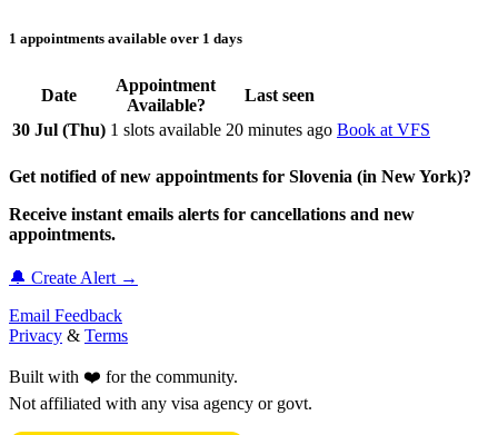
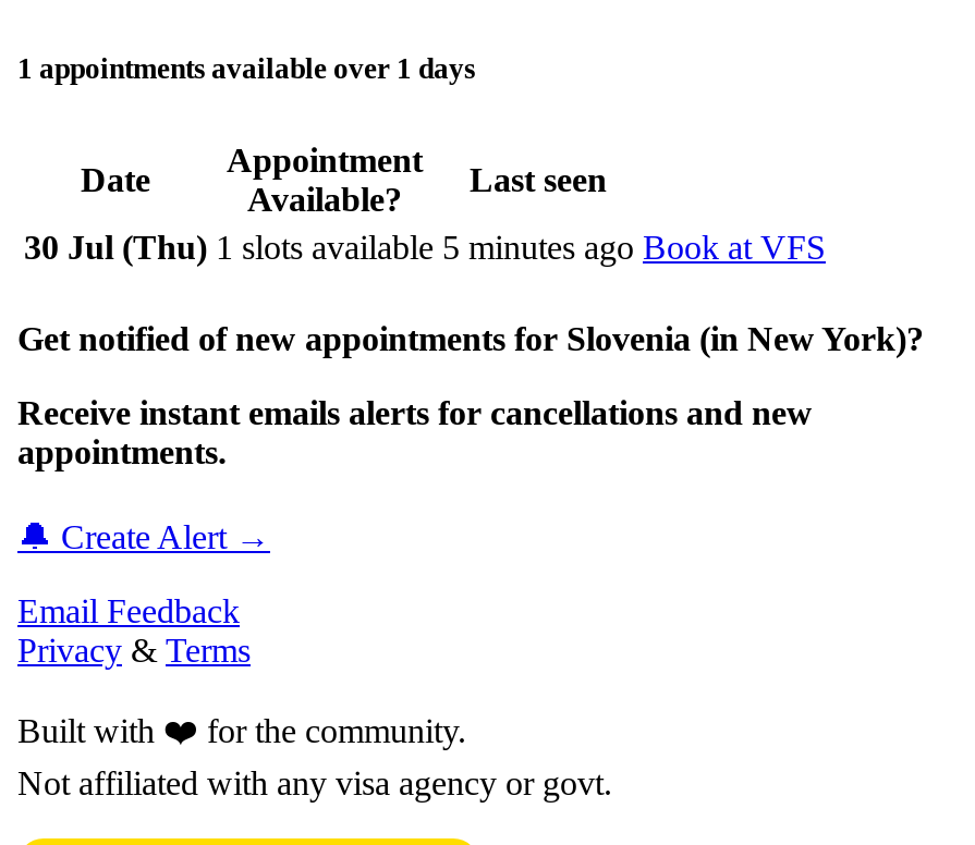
[12,120,430,139] 30 Jul (Thu) 1 slots available 20 minutes ago Book at VFS -> [24,228,826,265] 30 Jul (Thu) 1 slots available 5 minutes ago Book at VFS

